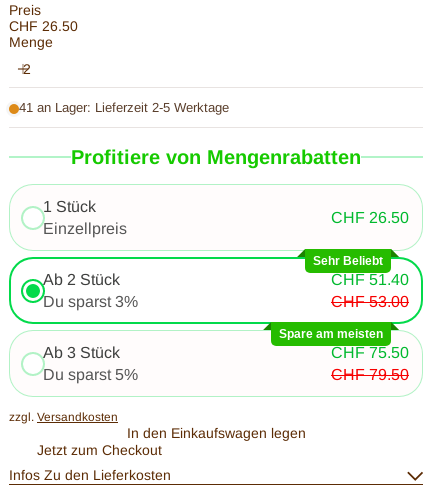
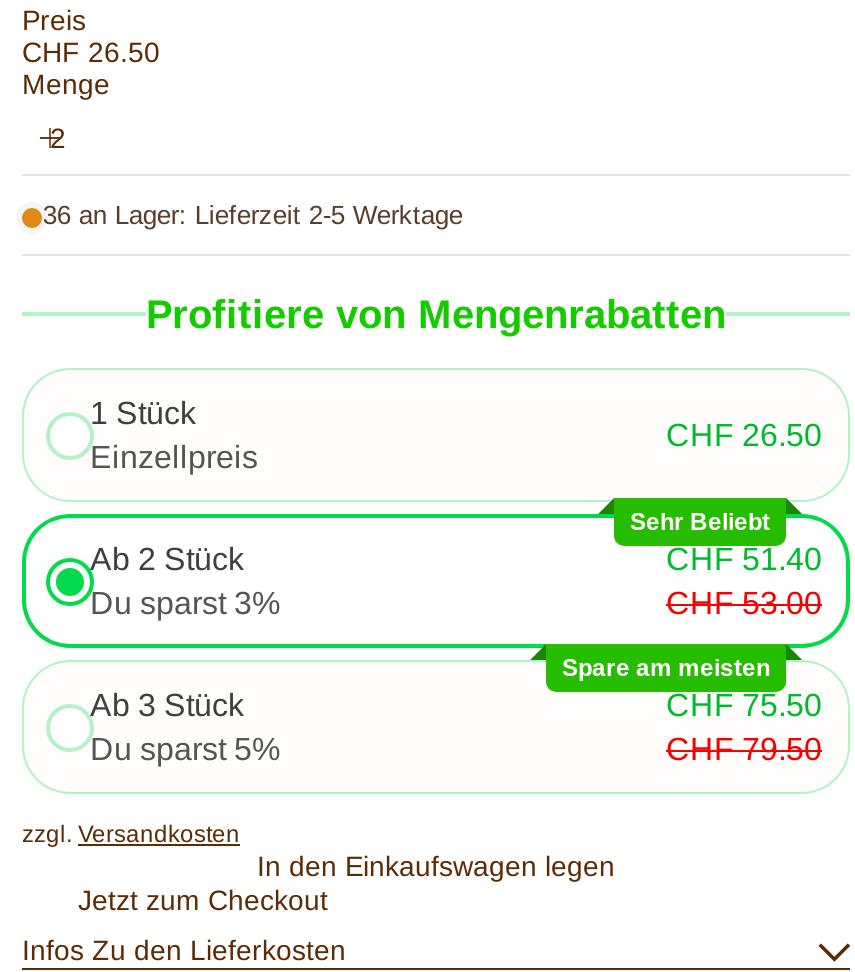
[19,100,229,115] 41 an Lager: Lieferzeit 2-5 Werktage -> [43,201,463,231] 36 an Lager: Lieferzeit 2-5 Werktage

